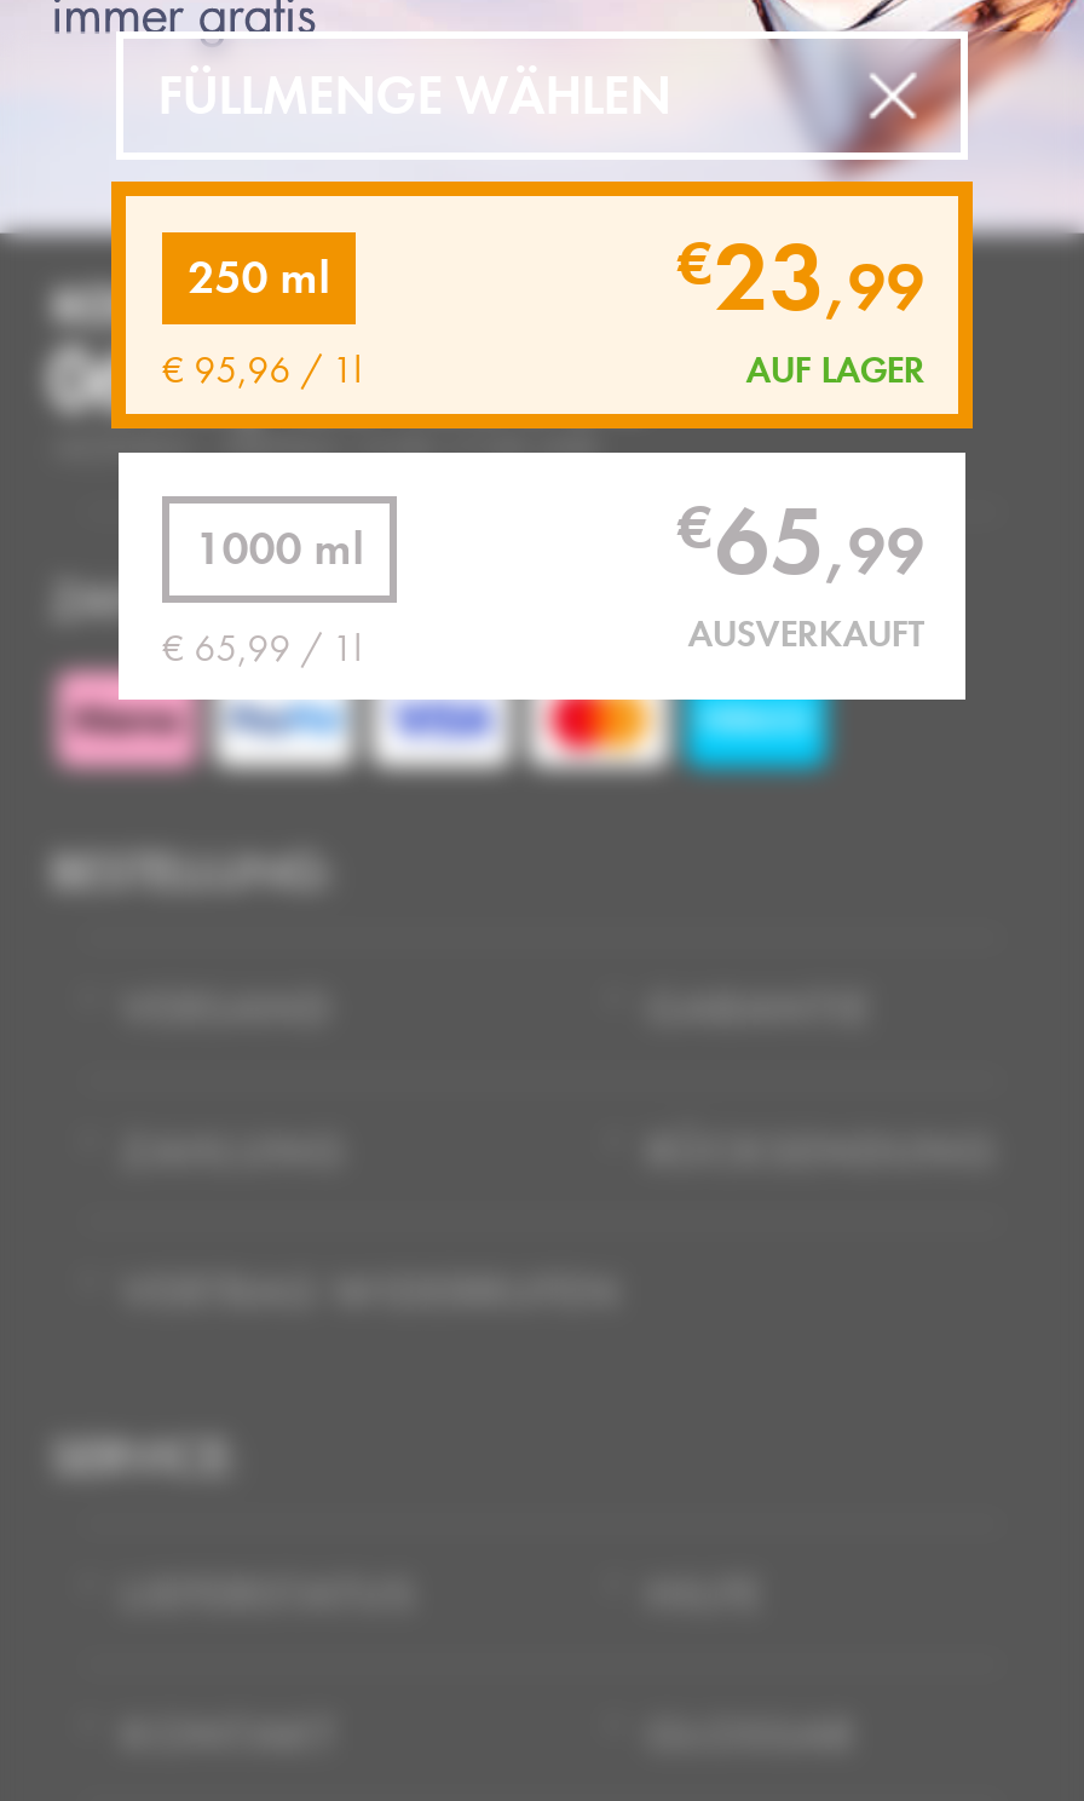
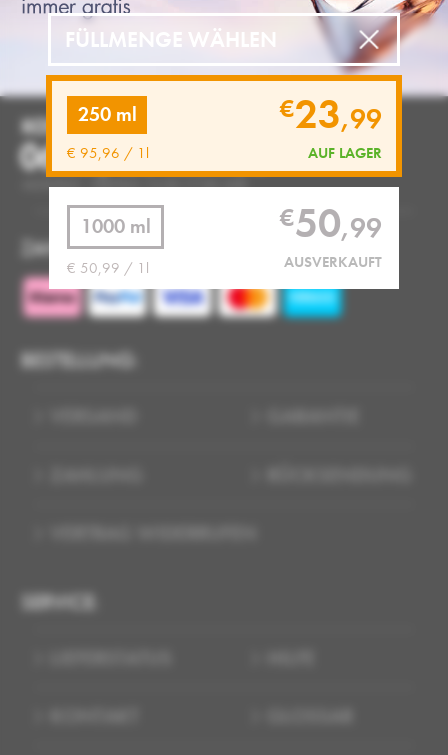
[678,479,925,602] €65,99 -> [280,198,382,249] €50,99
[163,627,361,671] € 65,99 / 1l -> [67,259,149,277] € 50,99 / 1l

